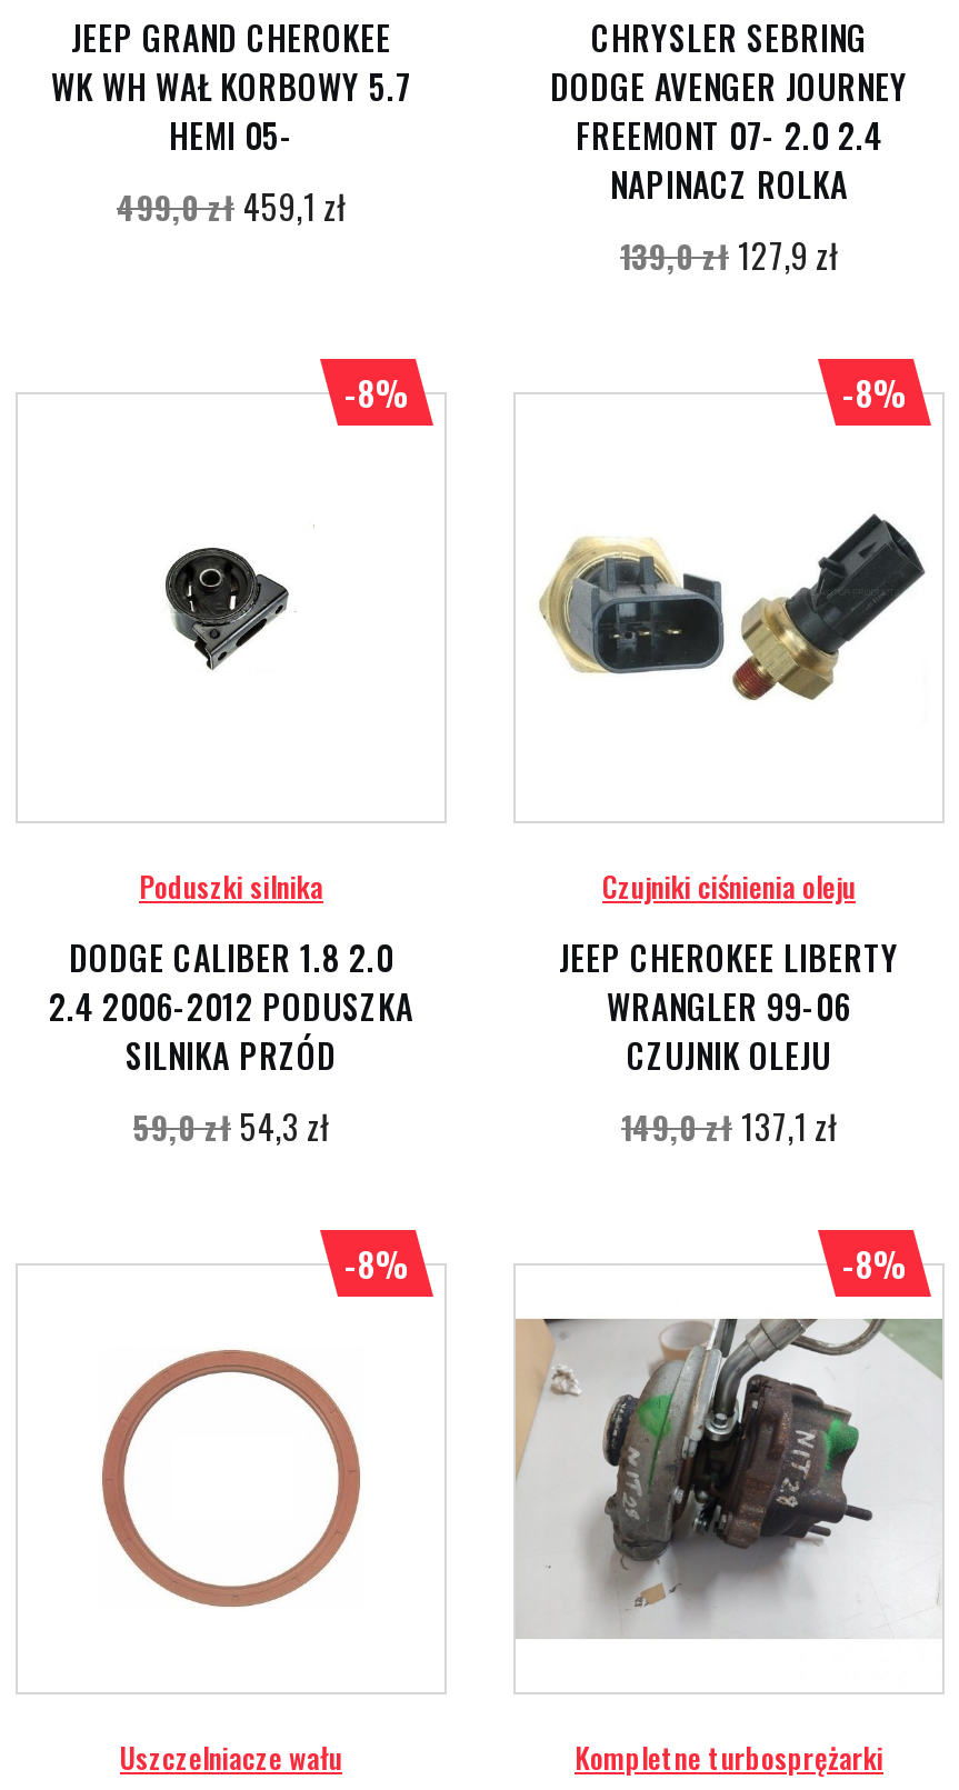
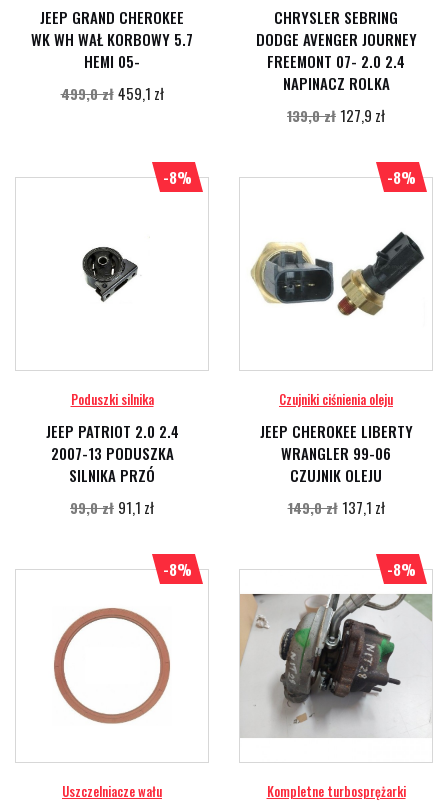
[49,932,413,1079] DODGE CALIBER 1.8 2.0 | 2.4 2006-2012 PODUSZKA | SILNIKA PRZÓD -> [45,420,178,486] JEEP PATRIOT 2.0 2.4 | 2007-13 PODUSZKA | SILNIKA PRZÓ
[133,1101,329,1150] 59,0 zł 54,3 zł -> [70,496,154,518] 99,0 zł 91,1 zł

